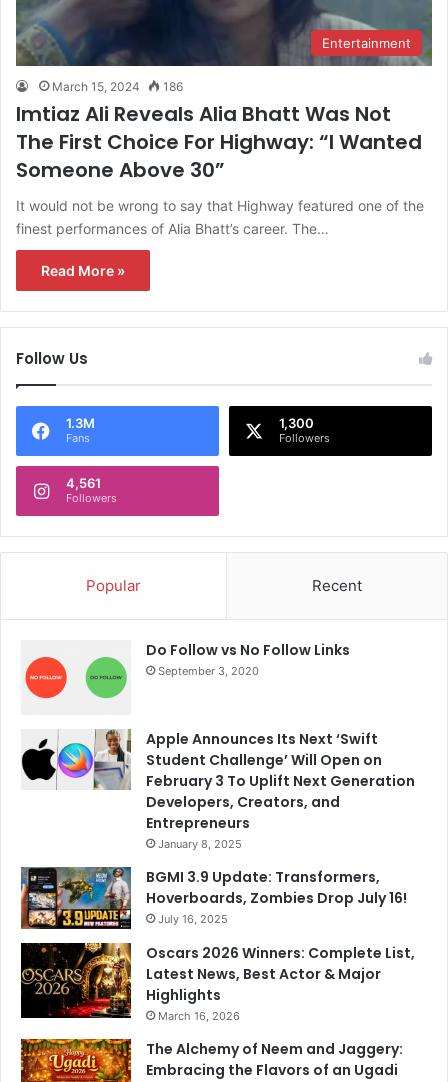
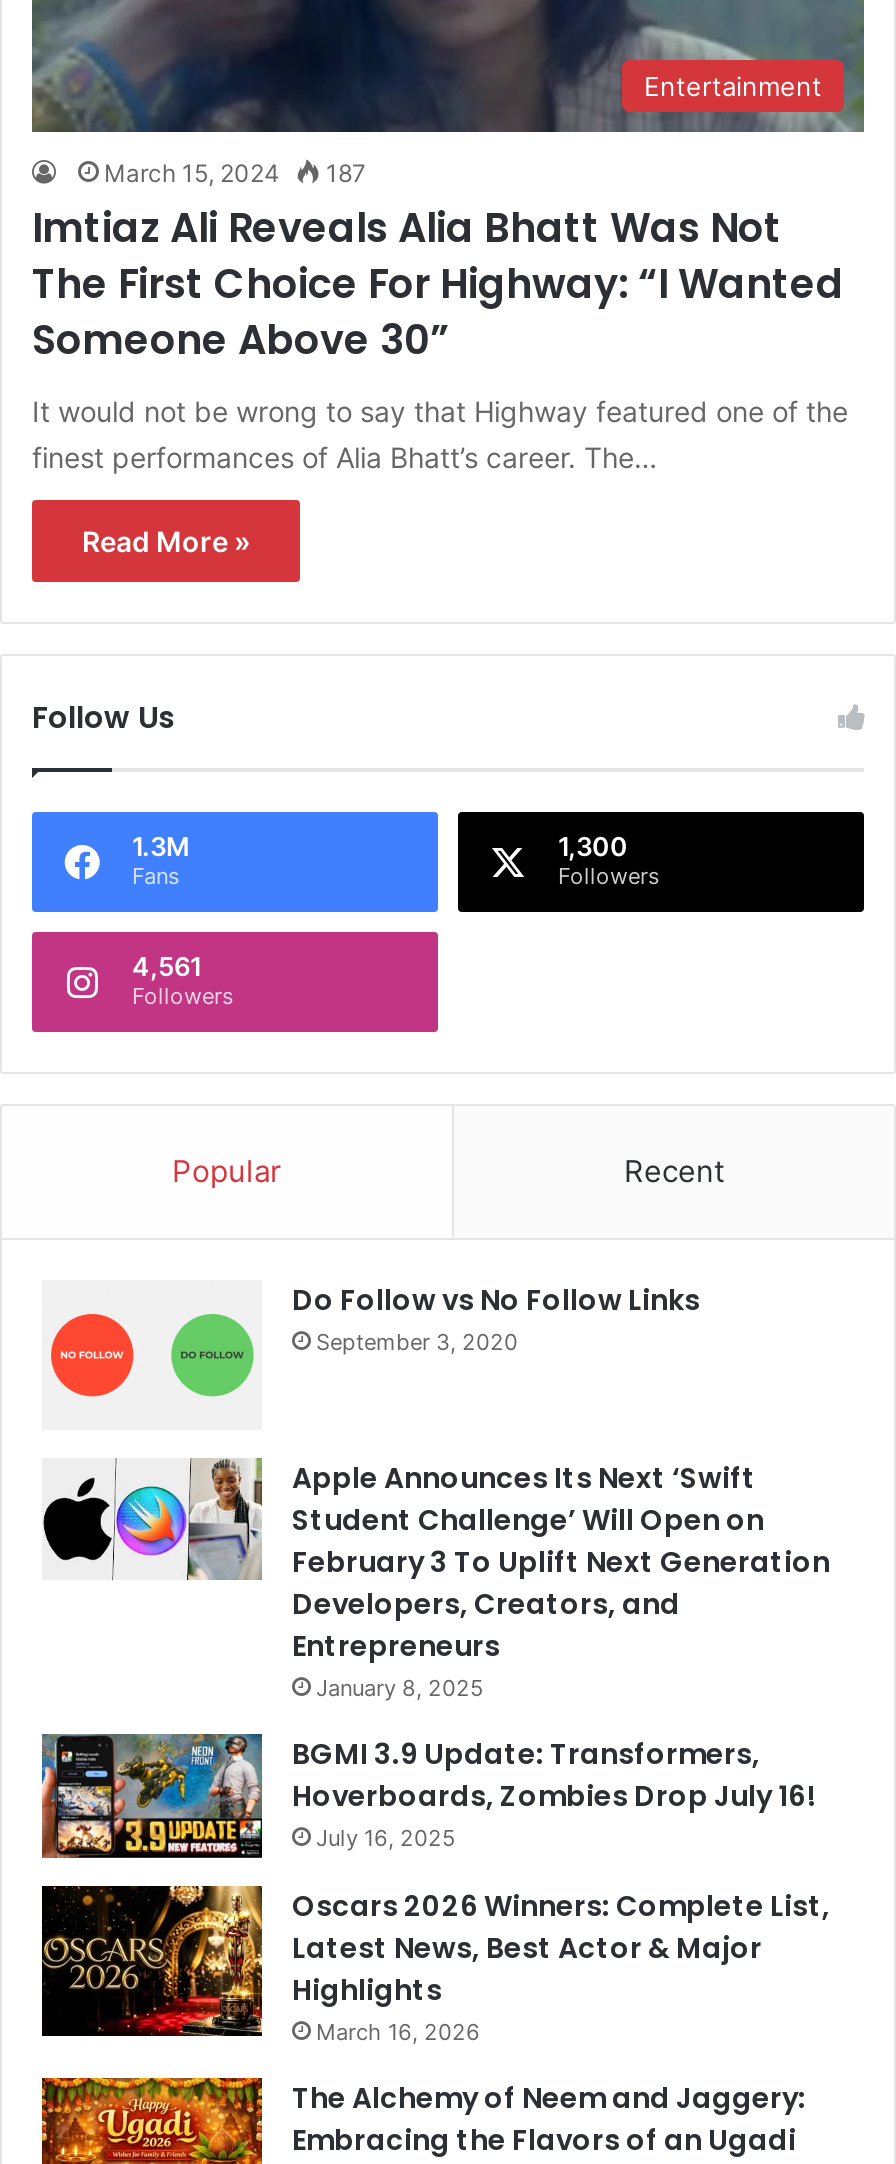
[52,79,183,94] March 15, 2024 186 -> [104,157,366,187] March 15, 2024 187

